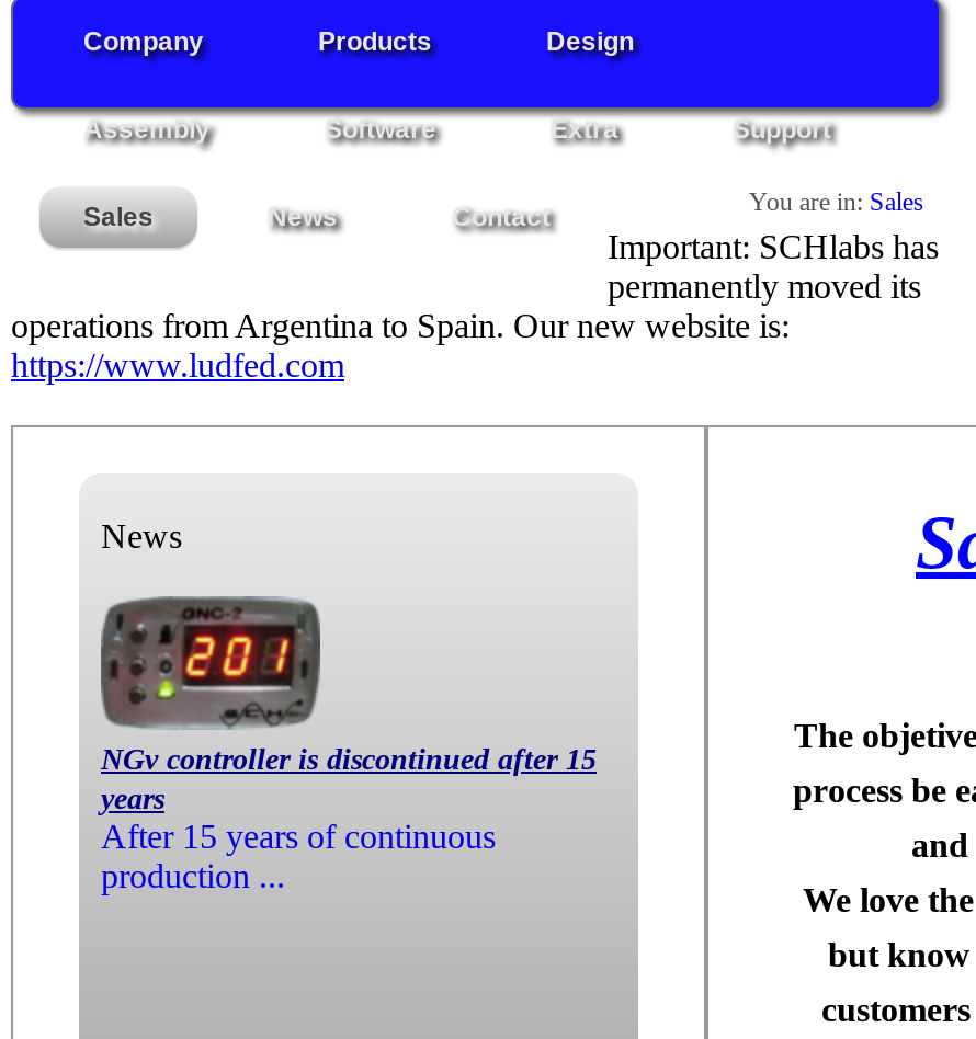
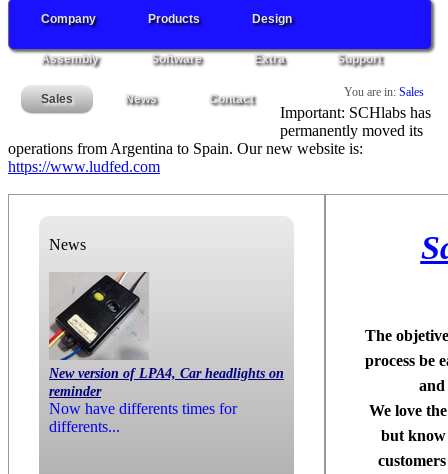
[101,596,597,894] [image] | NGv controller is discontinued after 15 | years | After 15 years of continuous | production ... -> [49,271,284,435] [image] | New version of LPA4, Car headlights on | reminder | Now have differents times for | differents...

